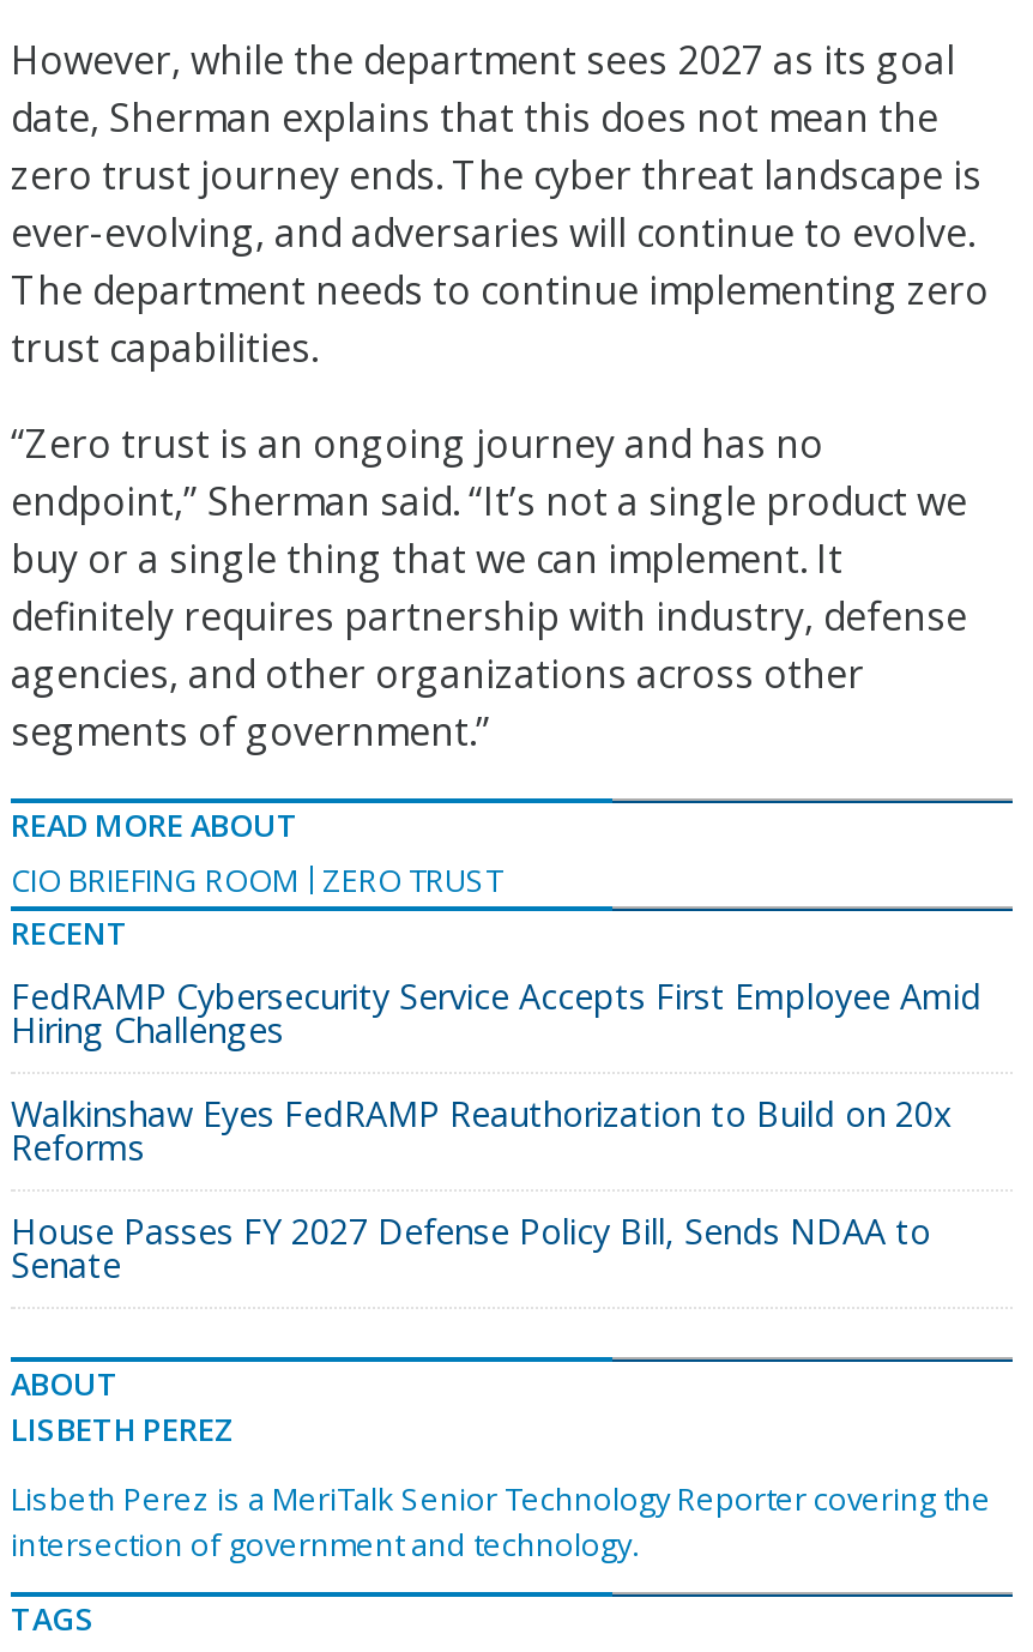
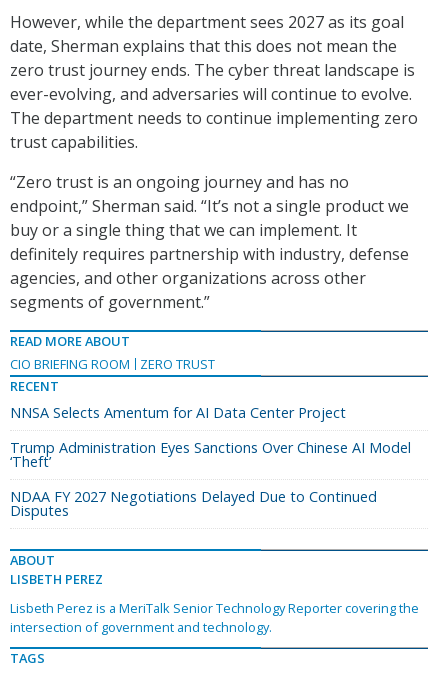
[11,974,981,1053] FedRAMP Cybersecurity Service Accepts First Employee Amid | Hiring Challenges -> [10,403,346,422] NNSA Selects Amentum for AI Data Center Project
[11,1091,953,1170] Walkinshaw Eyes FedRAMP Reauthorization to Build on 20x | Reforms -> [10,438,411,471] Trump Administration Eyes Sanctions Over Chinese AI Model | ‘Theft’
[11,1209,931,1288] House Passes FY 2027 Defense Policy Bill, Sends NDAA to | Senate -> [10,487,377,520] NDAA FY 2027 Negotiations Delayed Due to Continued | Disputes

